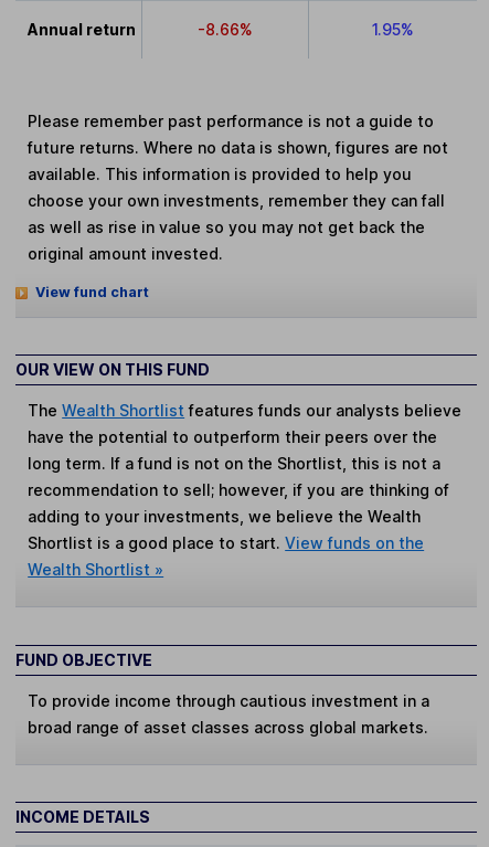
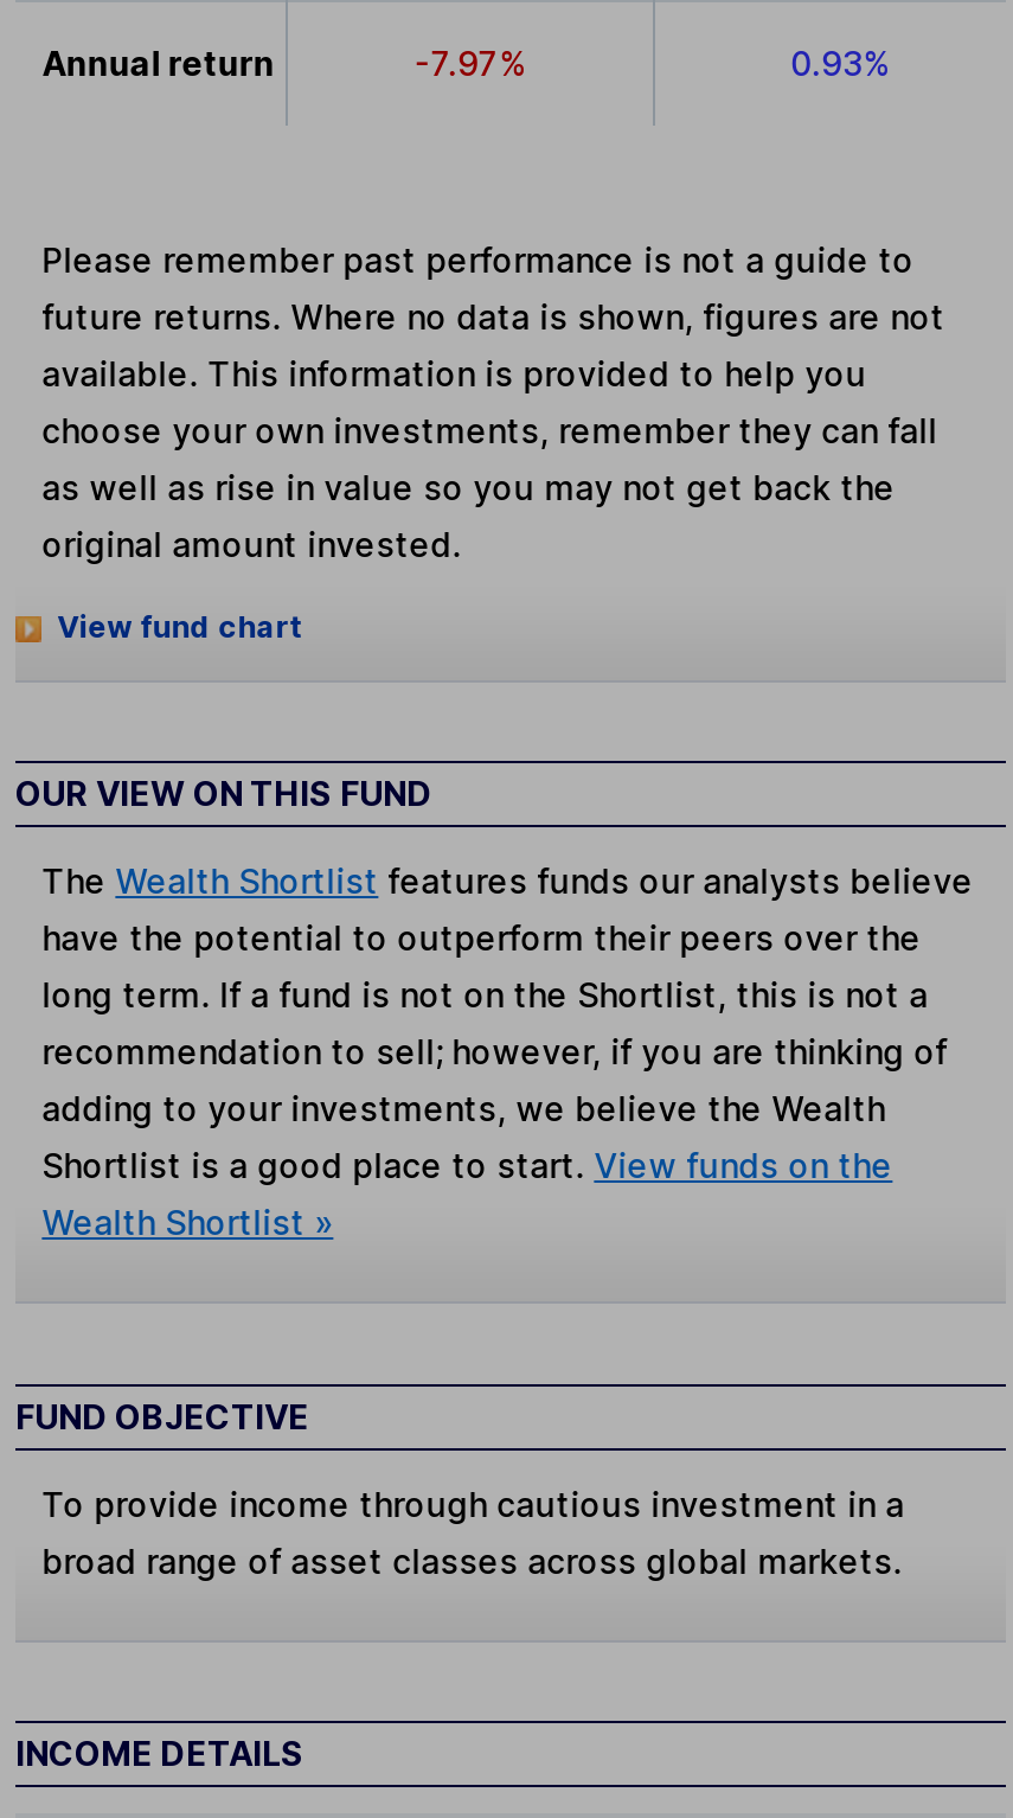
[198,20,253,39] -8.66% -> [414,43,528,83] -7.97%
[372,20,414,39] 1.95% -> [790,43,892,83] 0.93%

